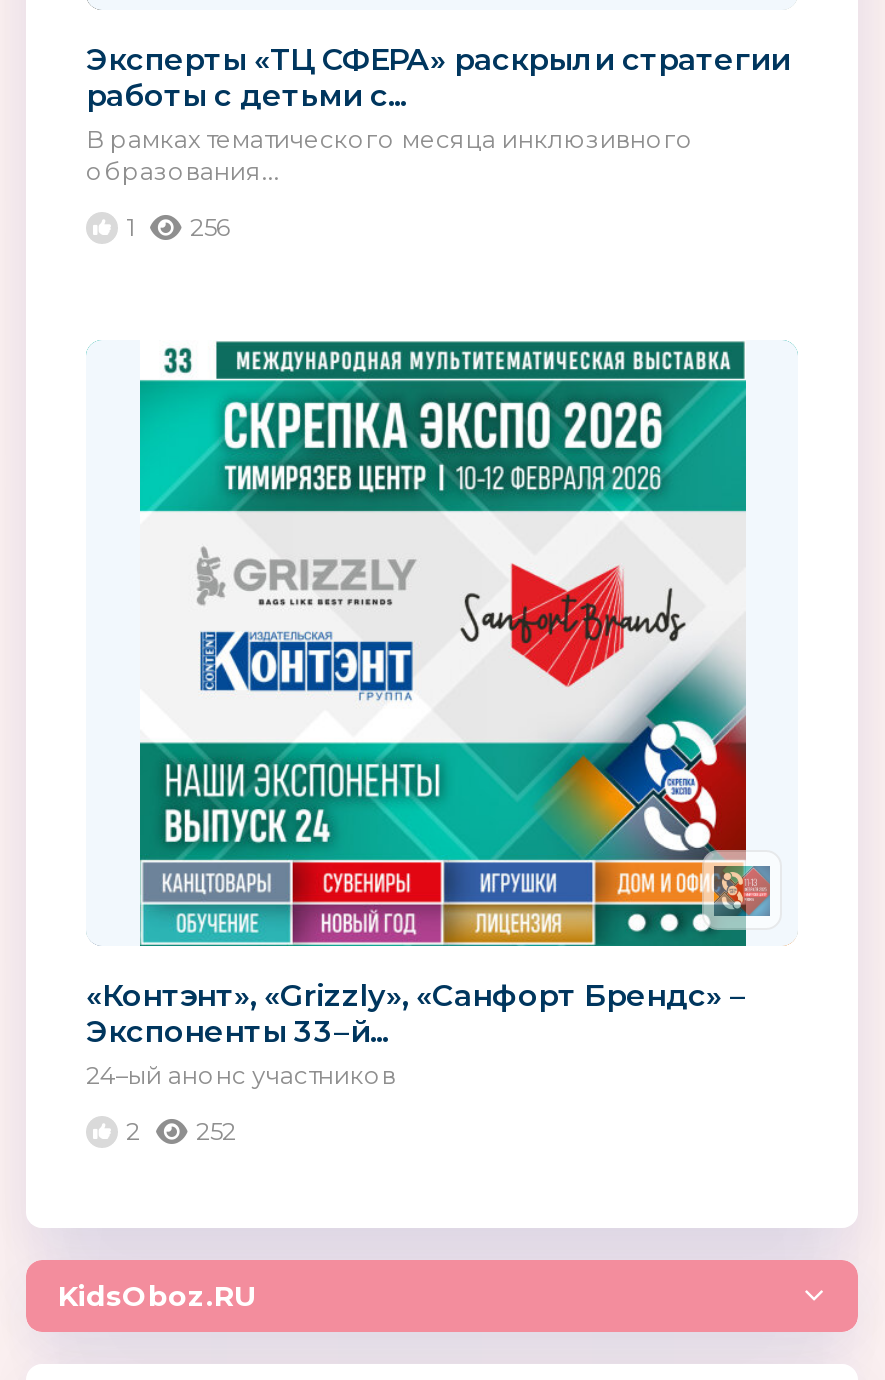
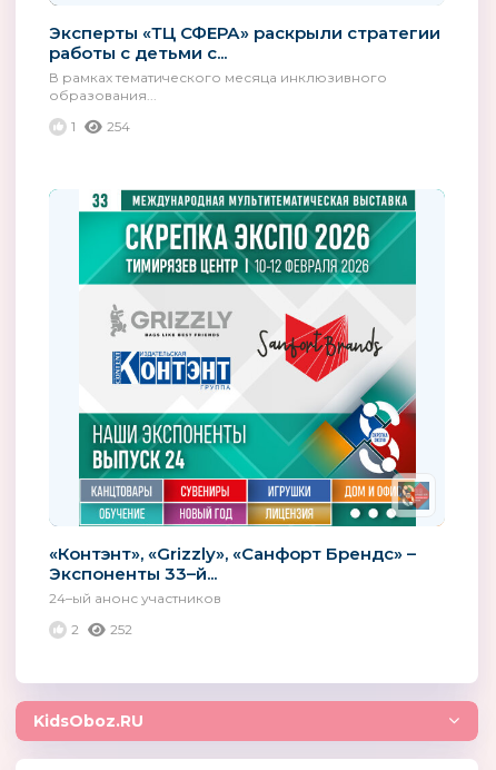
[126,212,230,242] 1 256 -> [71,118,130,135] 1 254

